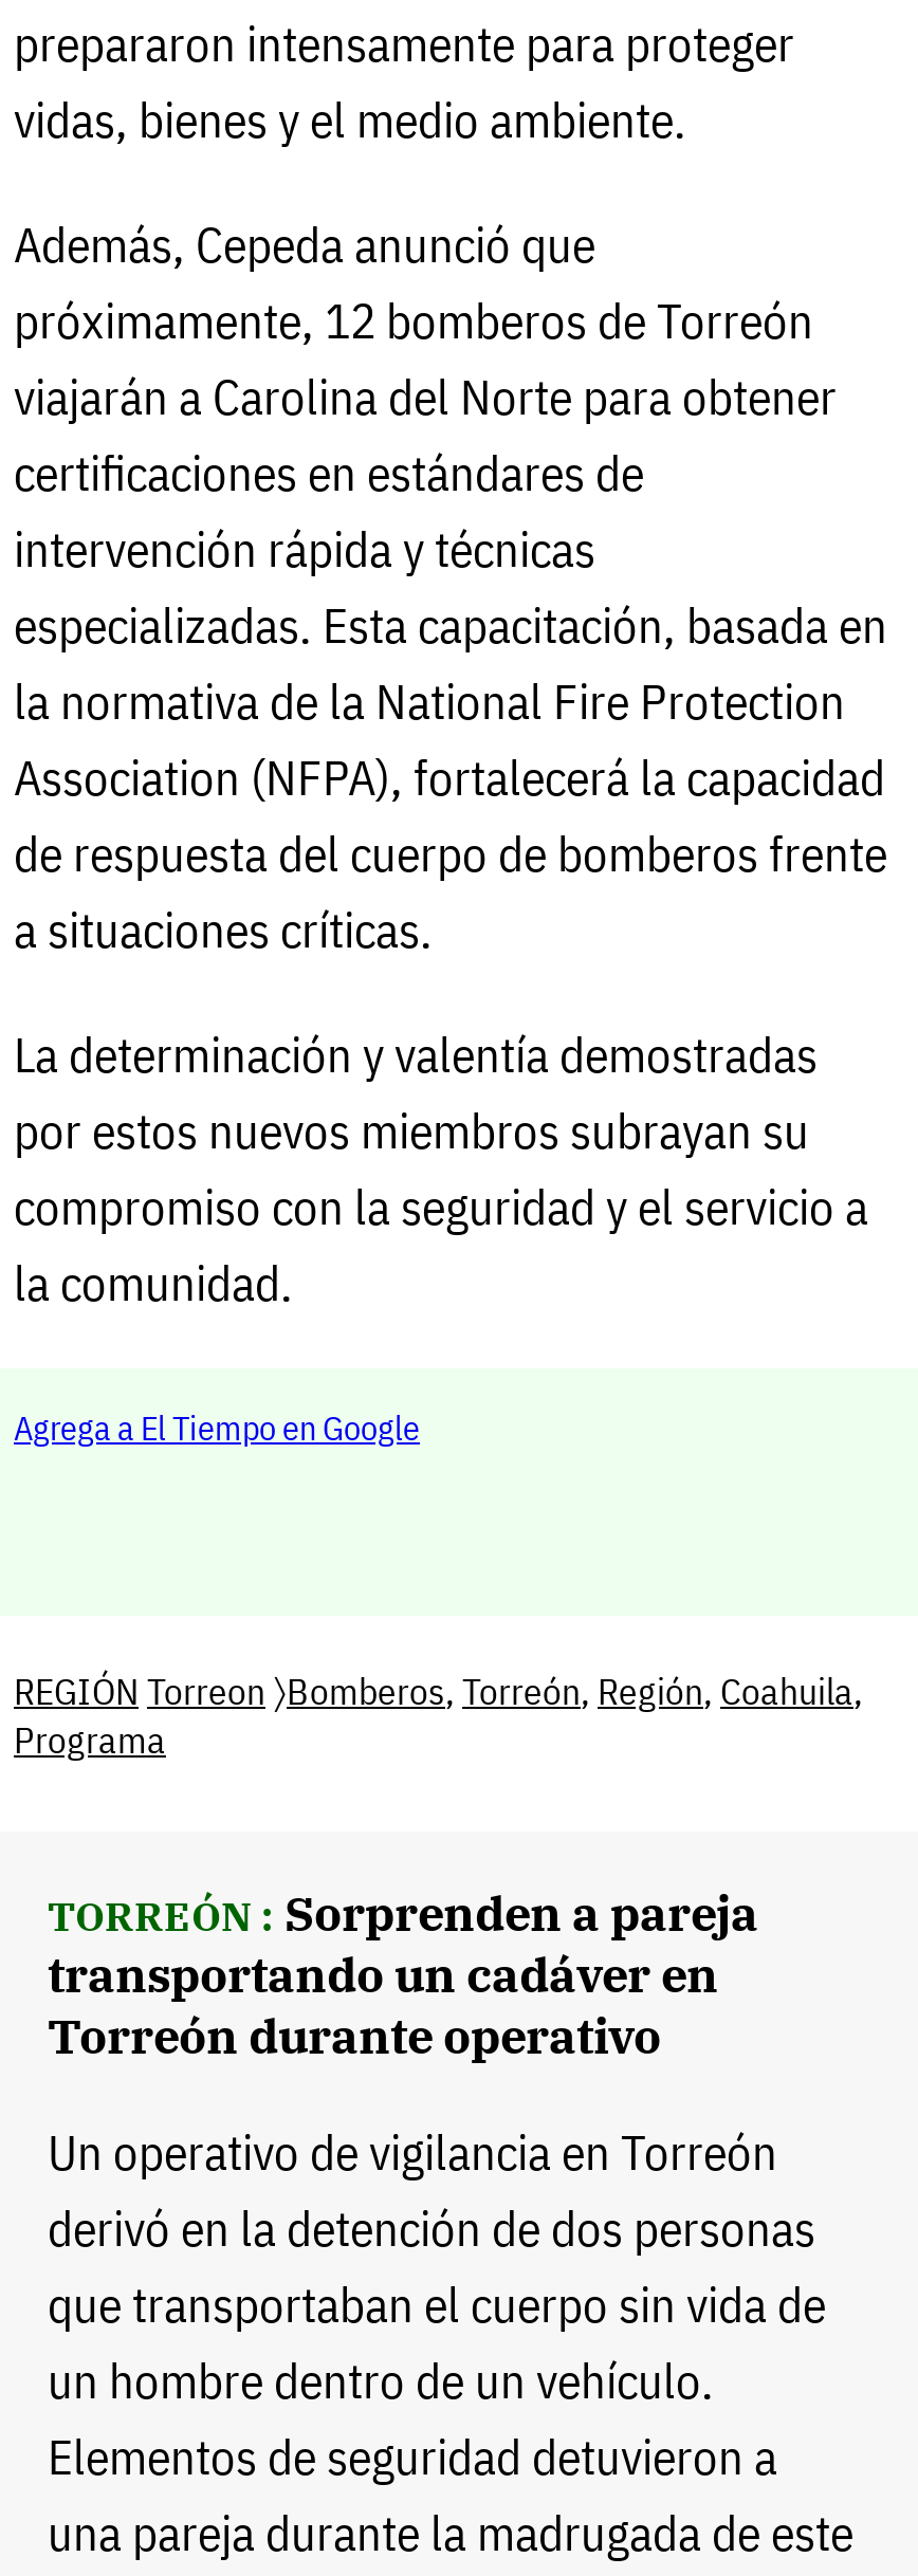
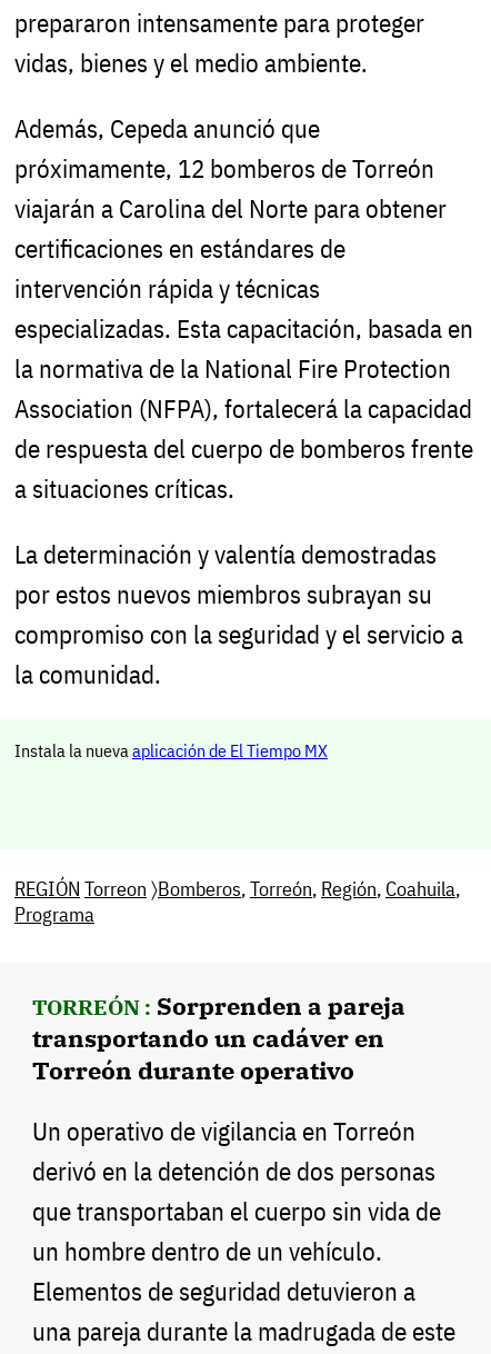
[14,1407,420,1450] Agrega a El Tiempo en Google -> [14,740,328,762] Instala la nueva aplicación de El Tiempo MX

